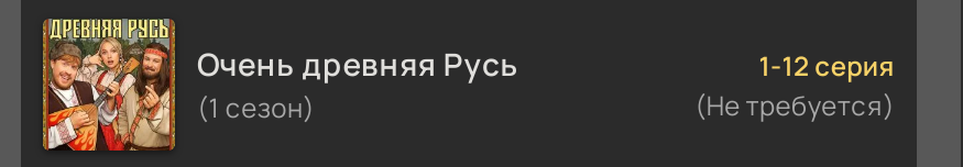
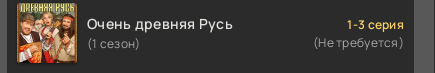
[759,46,895,84] 1-12 серия -> [347,16,404,33] 1-3 серия

